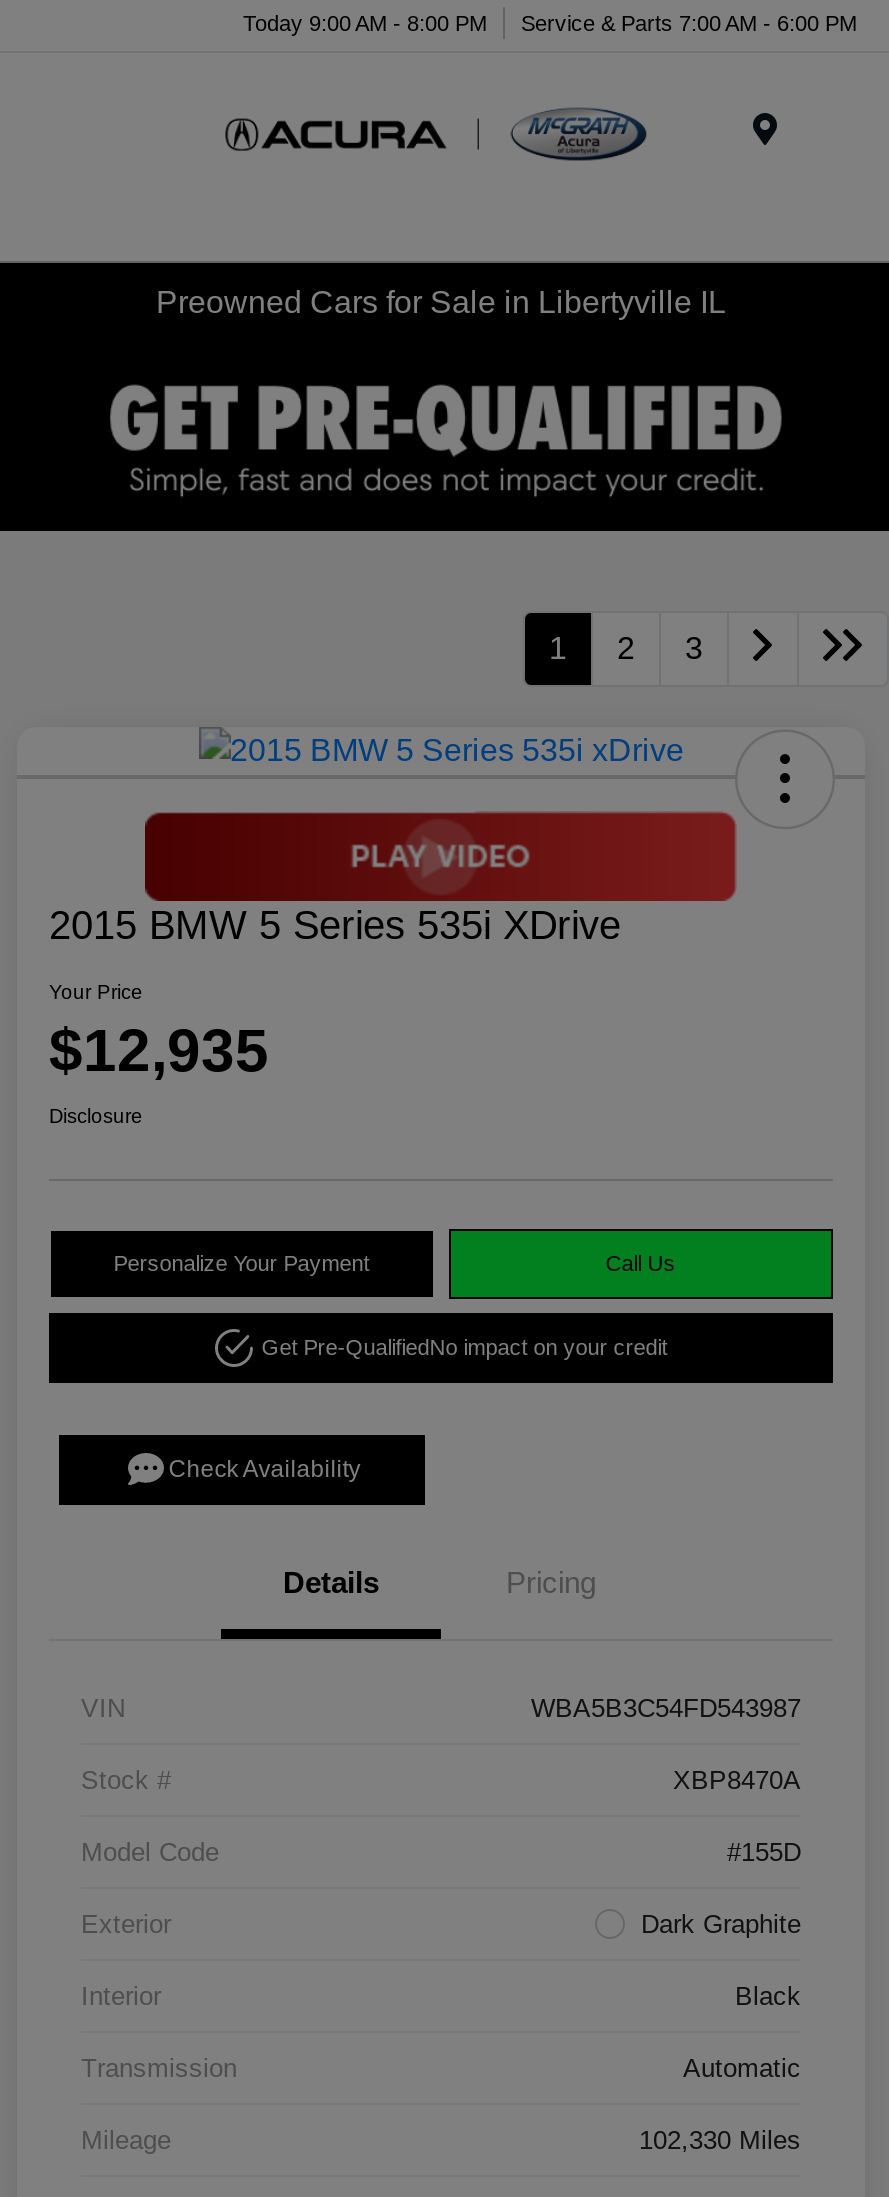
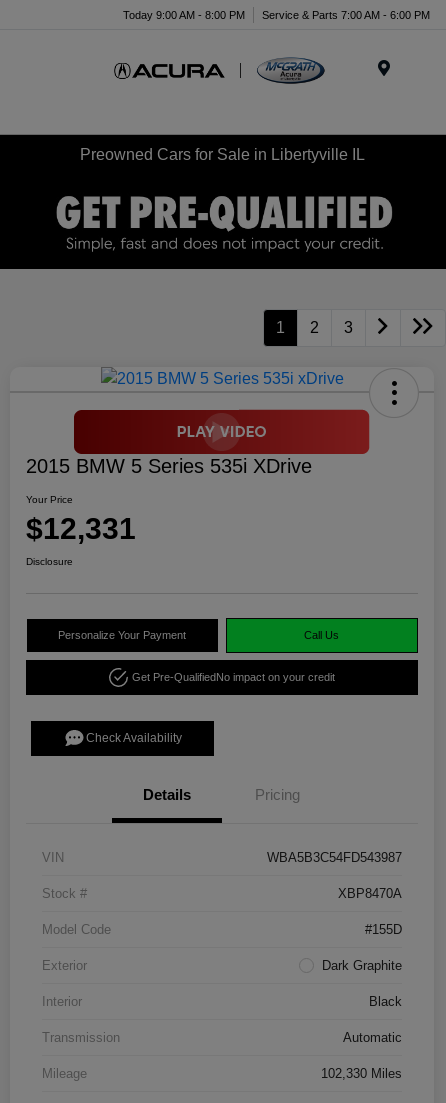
[49,1017,269,1083] $12,935 -> [26,512,136,545] $12,331

